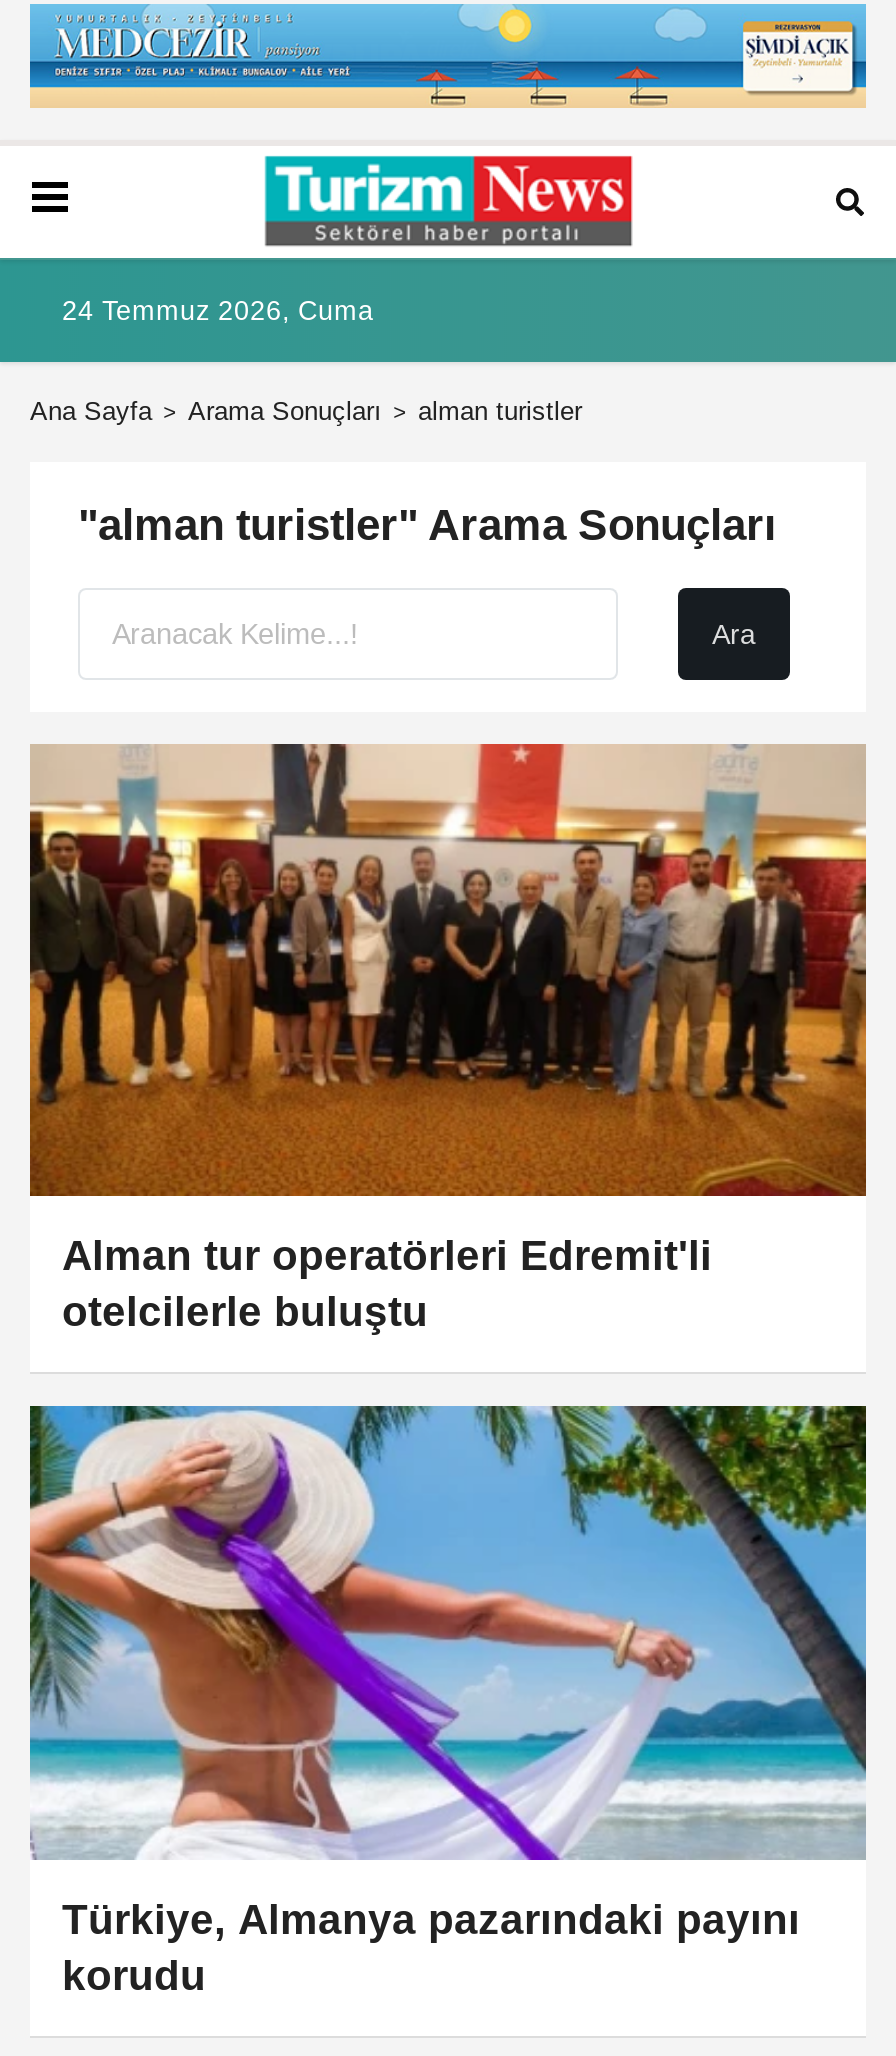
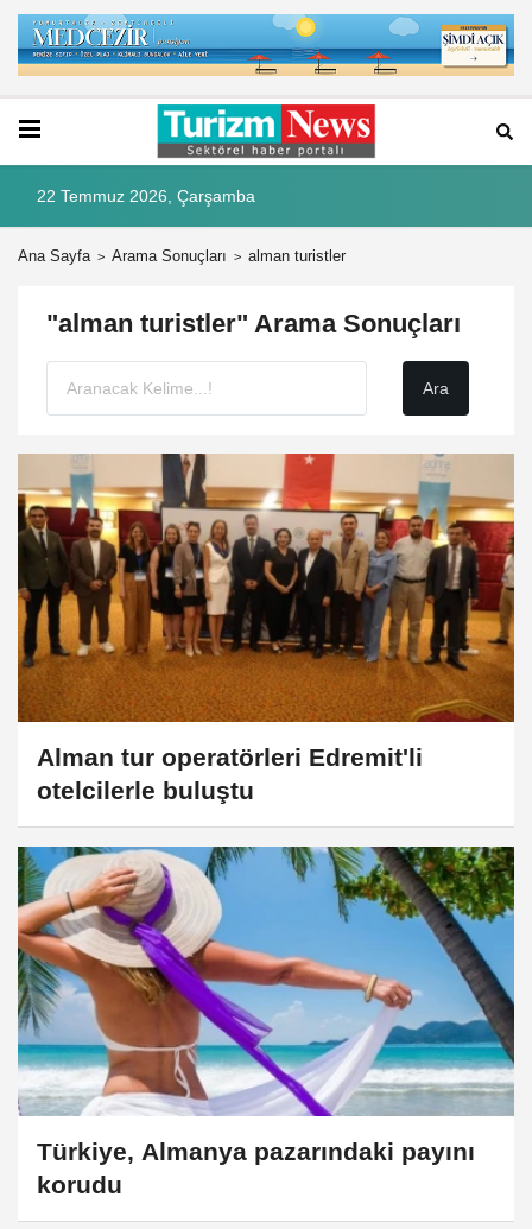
[62,296,374,326] 24 Temmuz 2026, Cuma -> [37,188,255,205] 22 Temmuz 2026, Çarşamba

